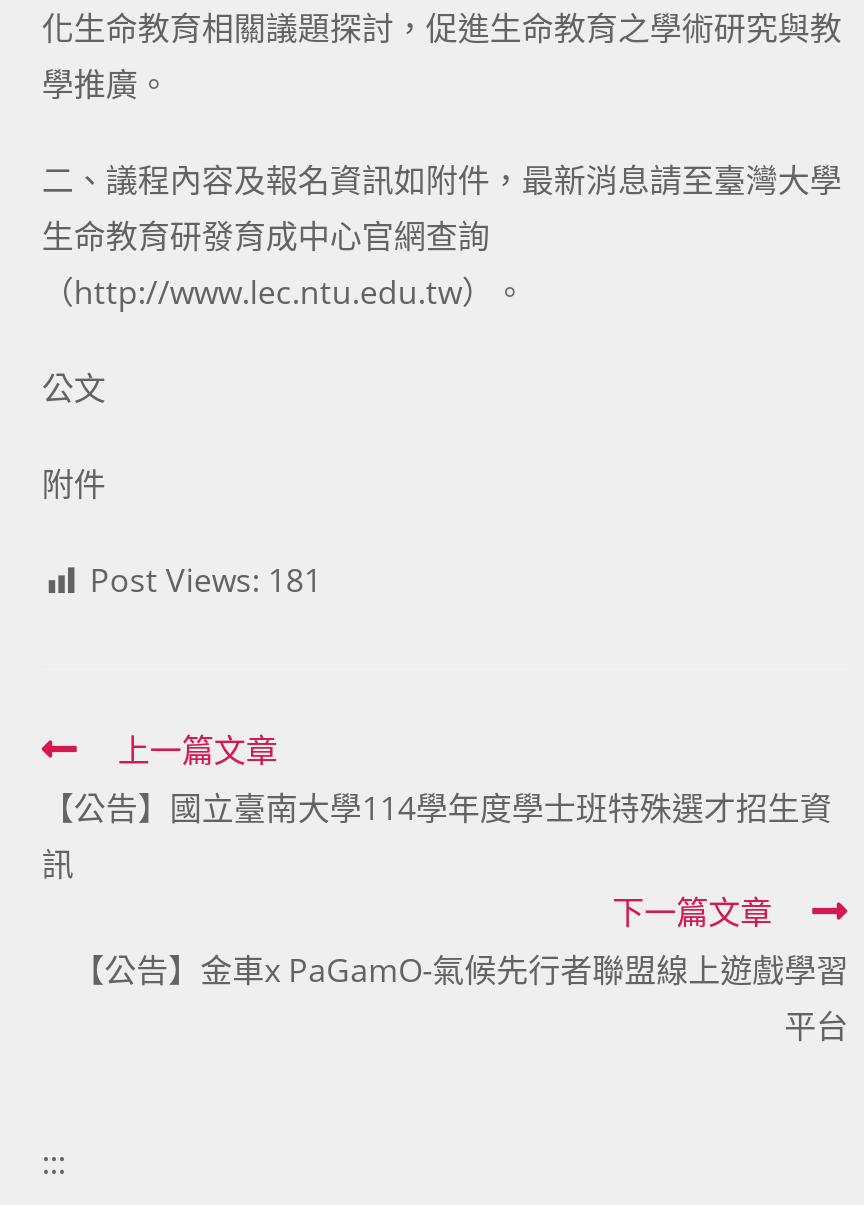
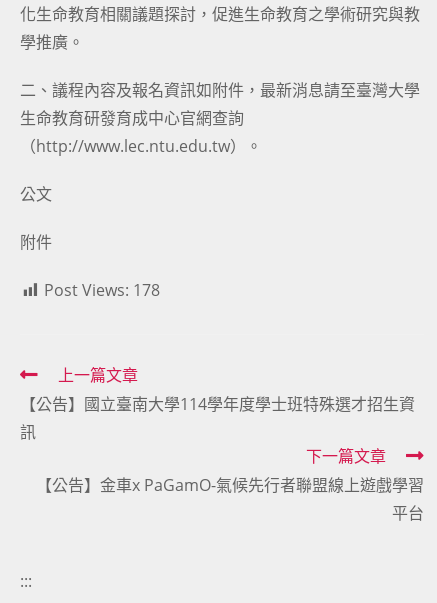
[90,558,322,602] Post Views: 181 -> [44,279,160,301] Post Views: 178

